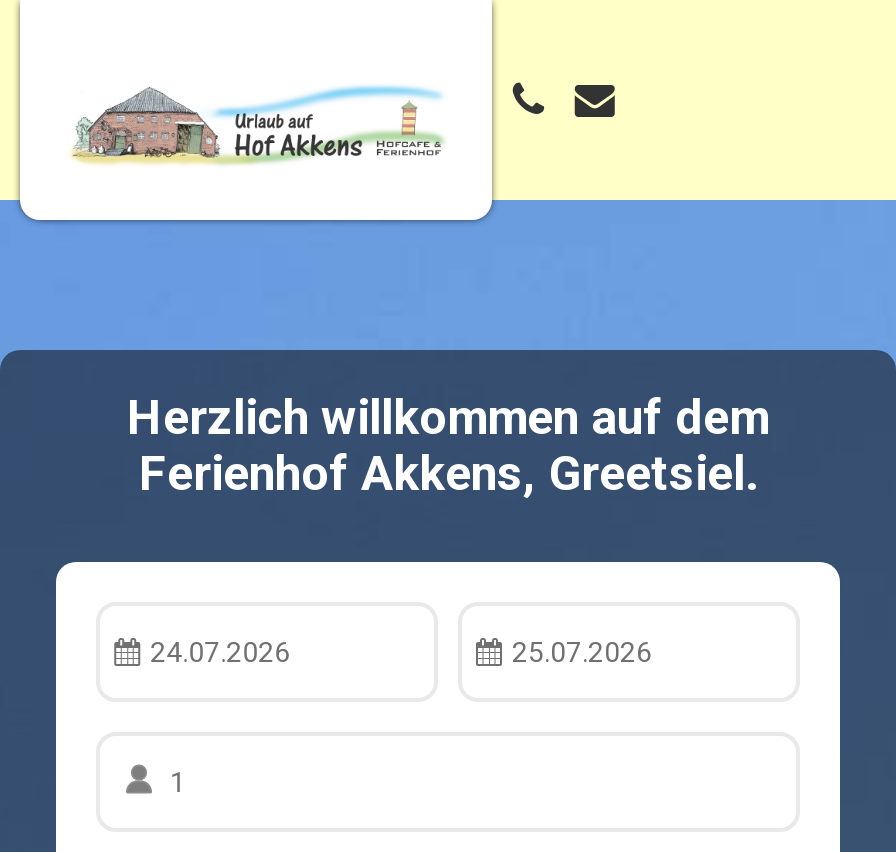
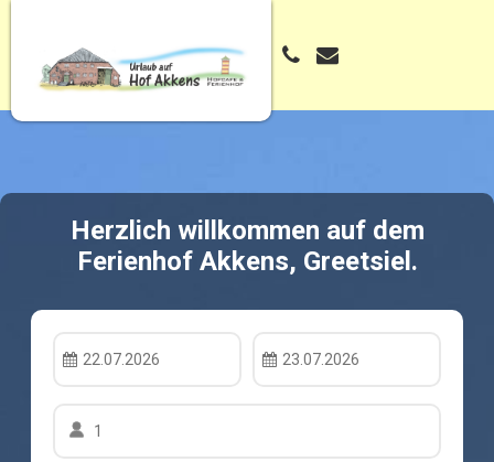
[150,636,290,668] 24.07.2026 -> [83,351,160,368] 22.07.2026
[512,636,652,668] 25.07.2026 -> [282,351,359,368] 23.07.2026

